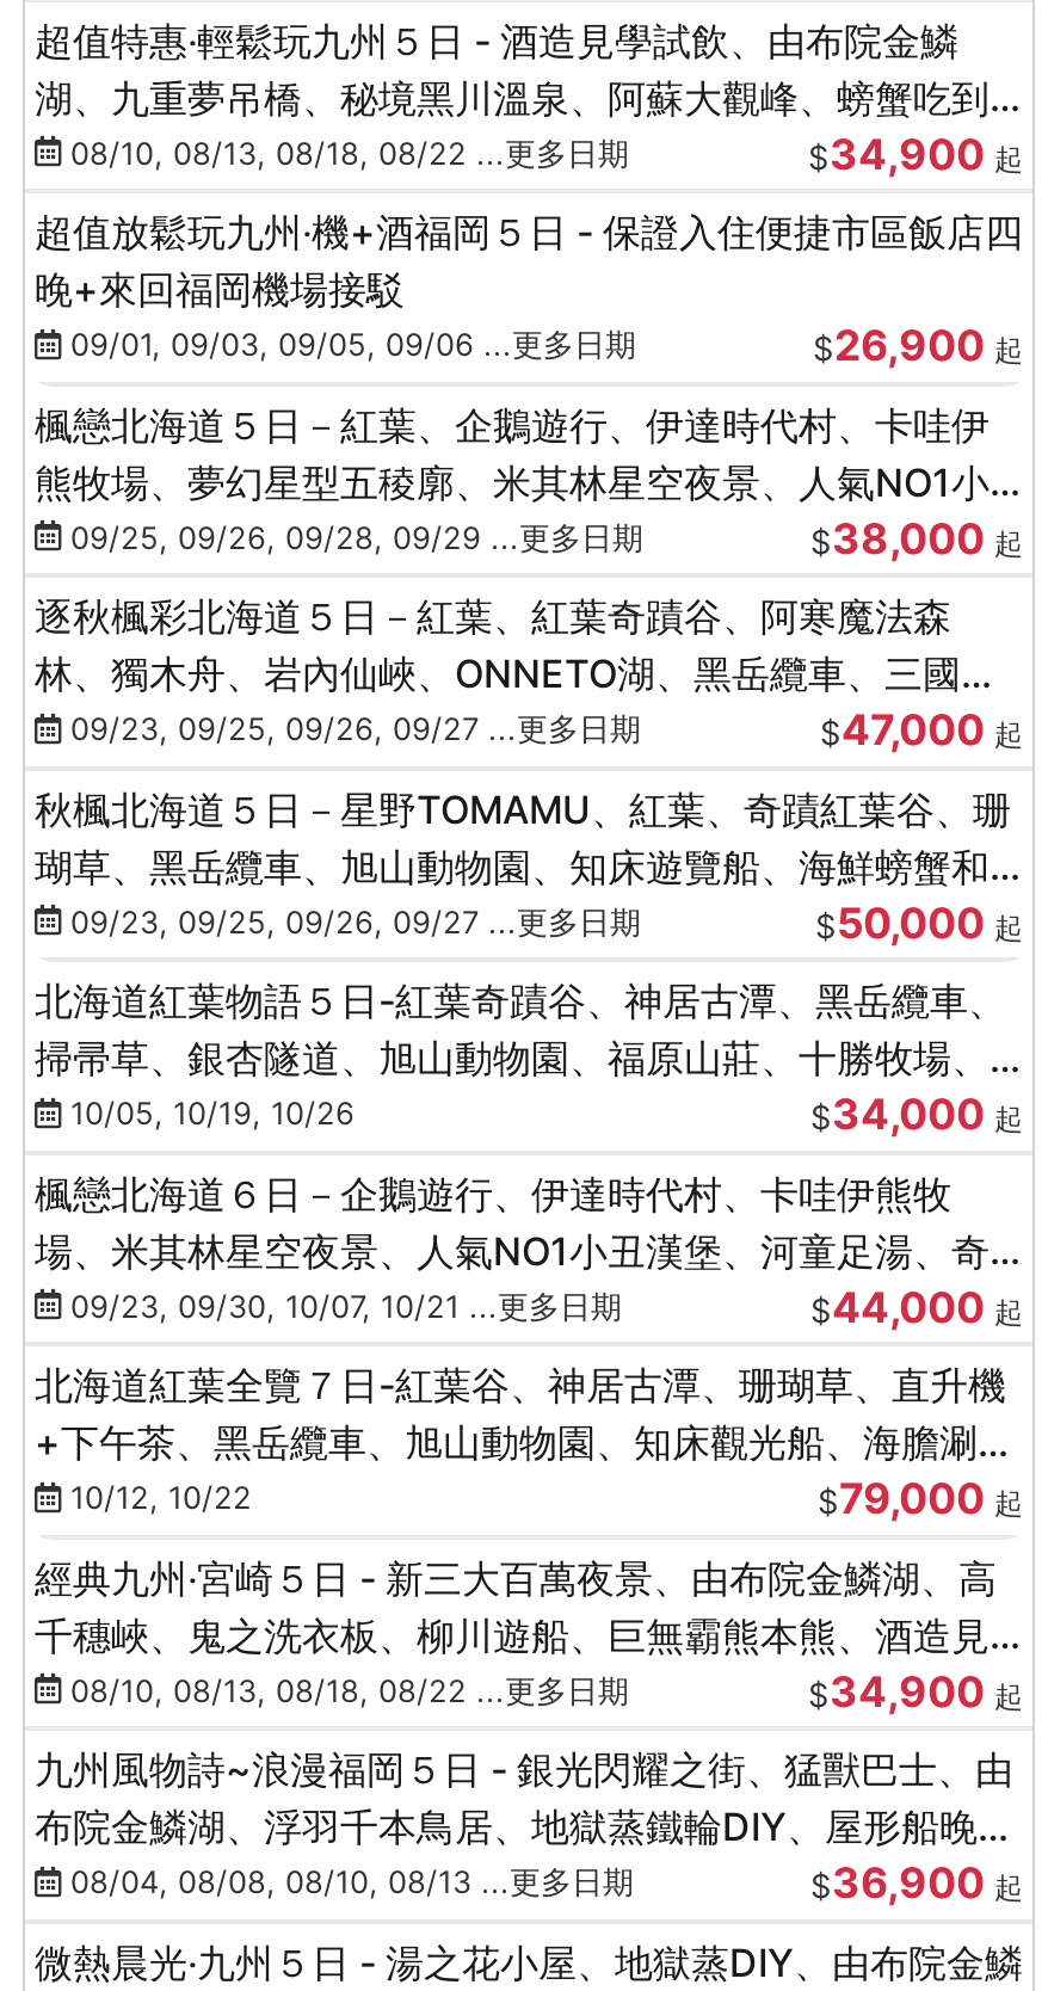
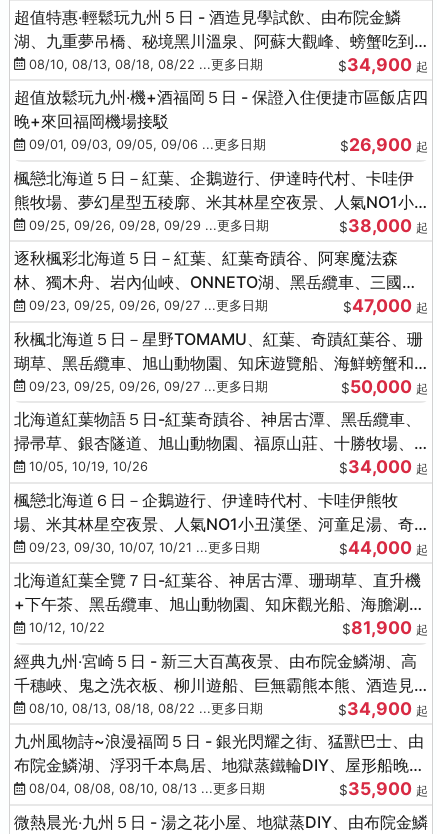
[818,1473,1023,1523] $79,000 起 -> [342,617,428,638] $81,900 起
[810,1857,1023,1907] $36,900 起 -> [339,778,428,799] $35,900 起

